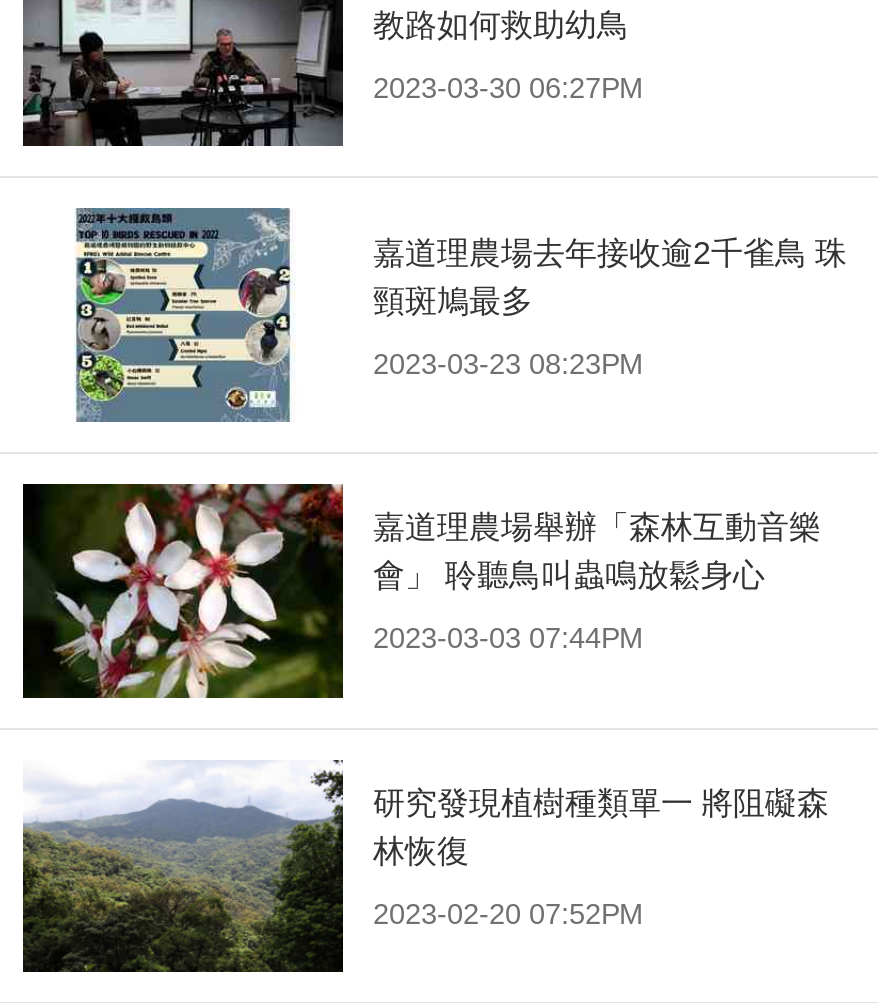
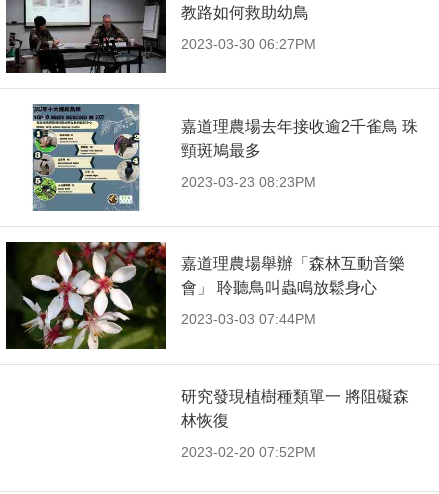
[21,760,345,976] [image] -> none

